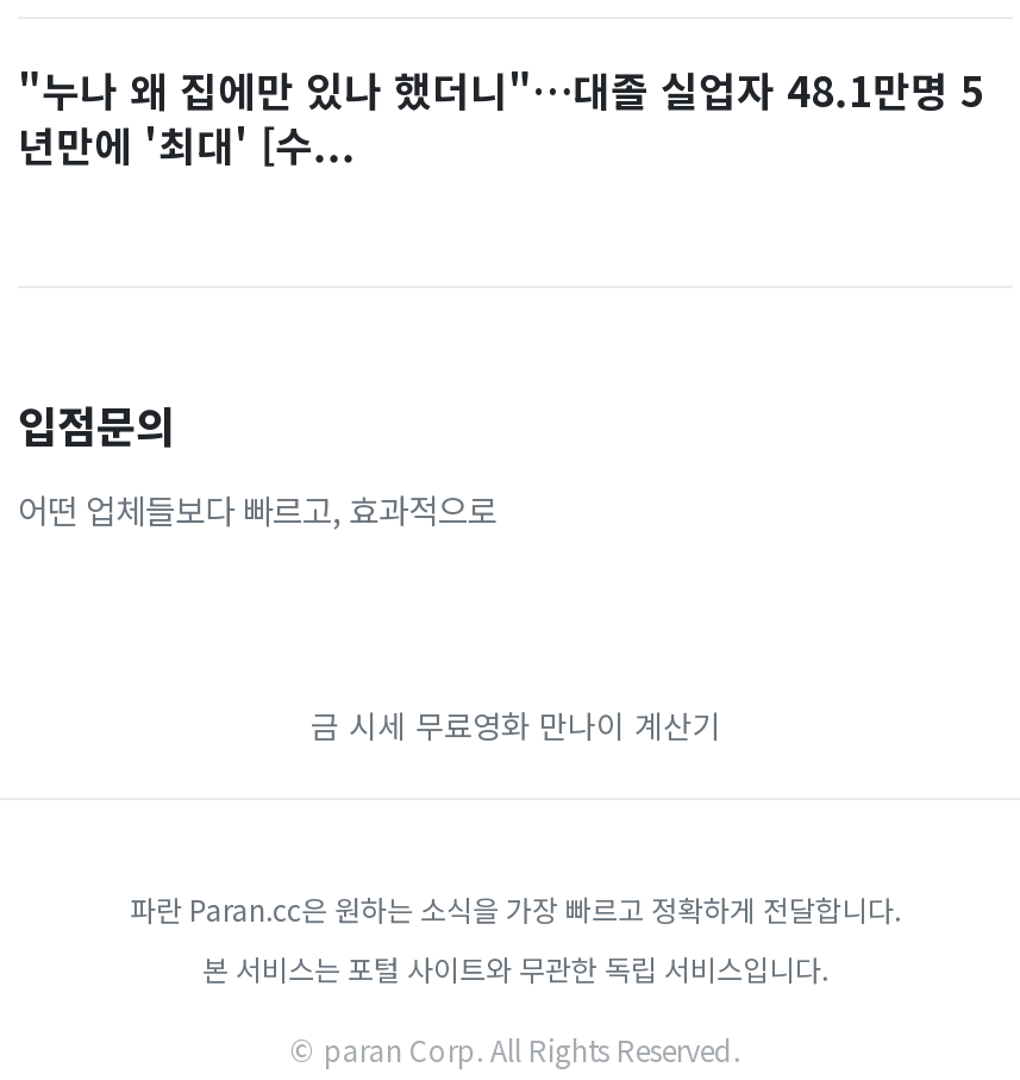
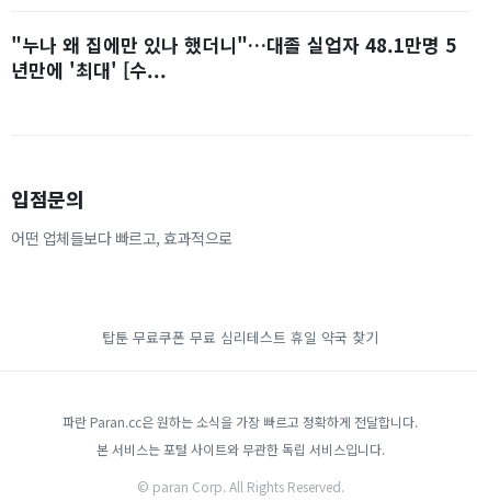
[311,703,720,748] 금 시세 무료영화 만나이 계산기 -> [102,327,378,348] 탑툰 무료쿠폰 무료 심리테스트 휴일 약국 찾기

